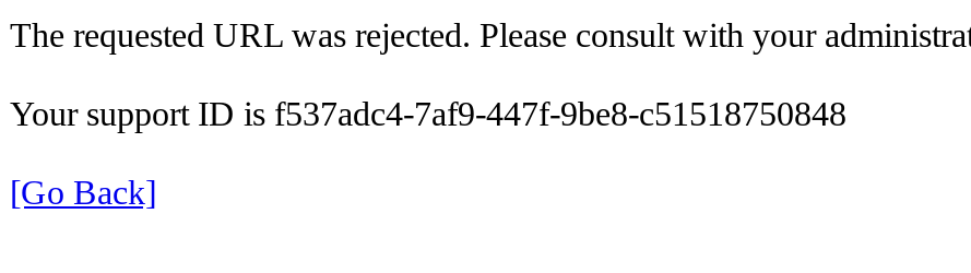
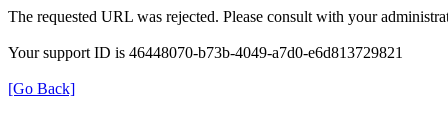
[10,95,846,132] Your support ID is f537adc4-7af9-447f-9be8-c51518750848 -> [8,44,403,61] Your support ID is 46448070-b73b-4049-a7d0-e6d813729821

